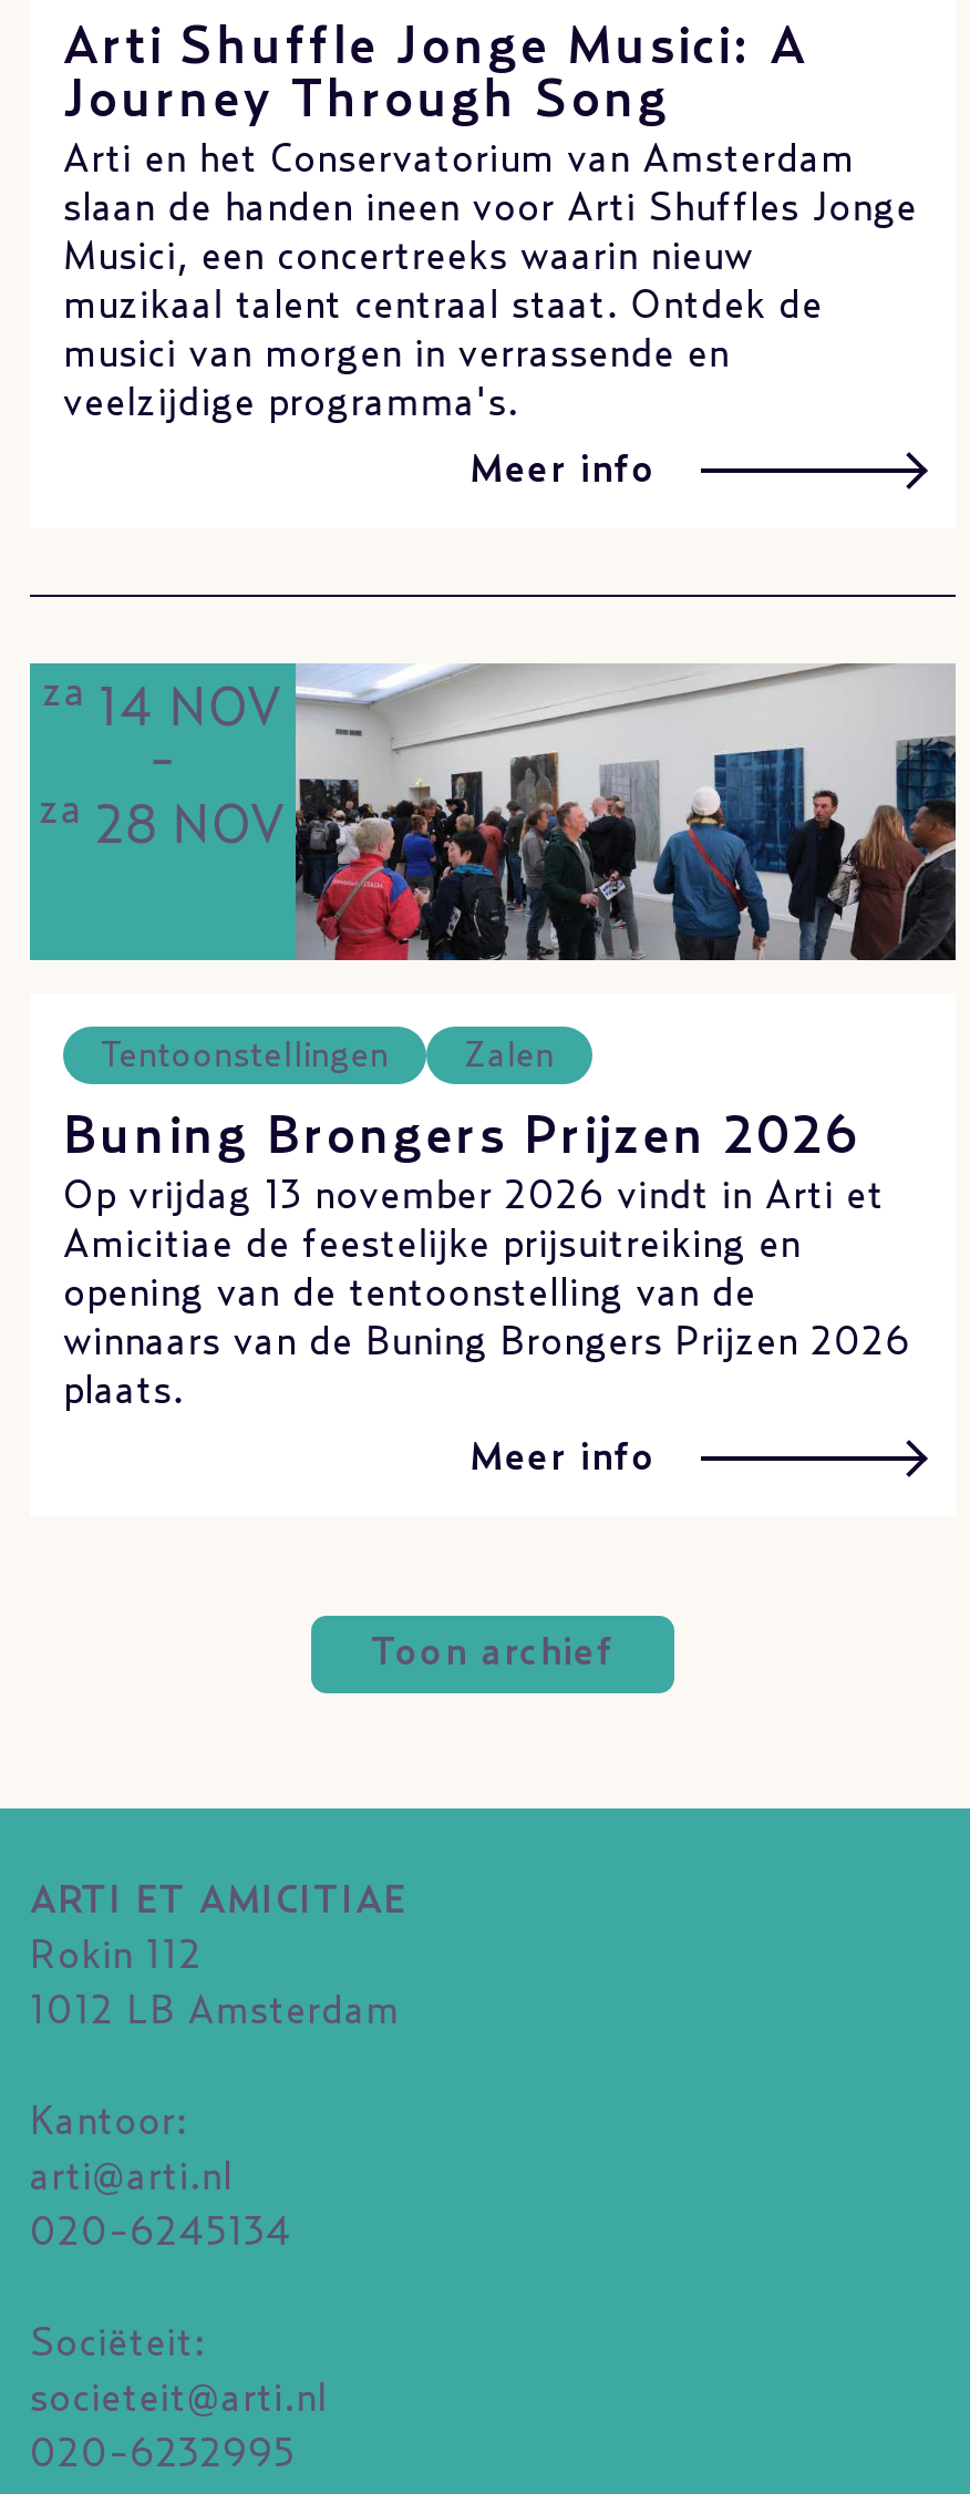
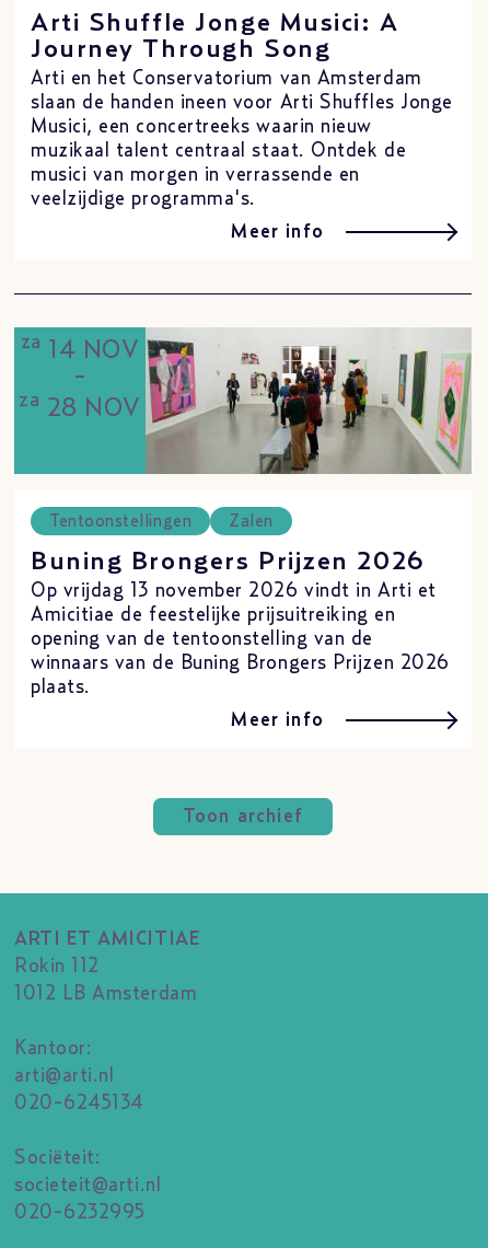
[293,663,958,962] [image] -> [144,328,472,475] [image]

